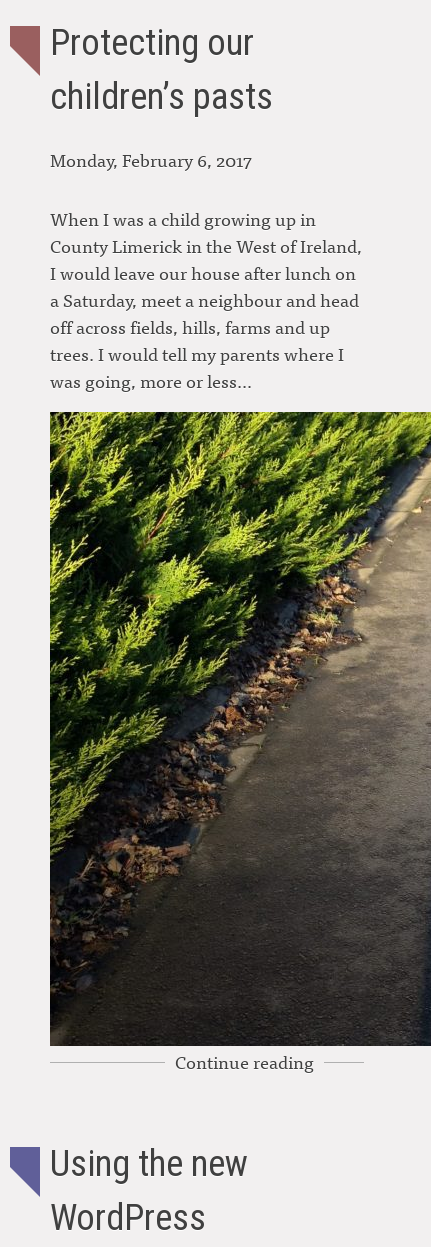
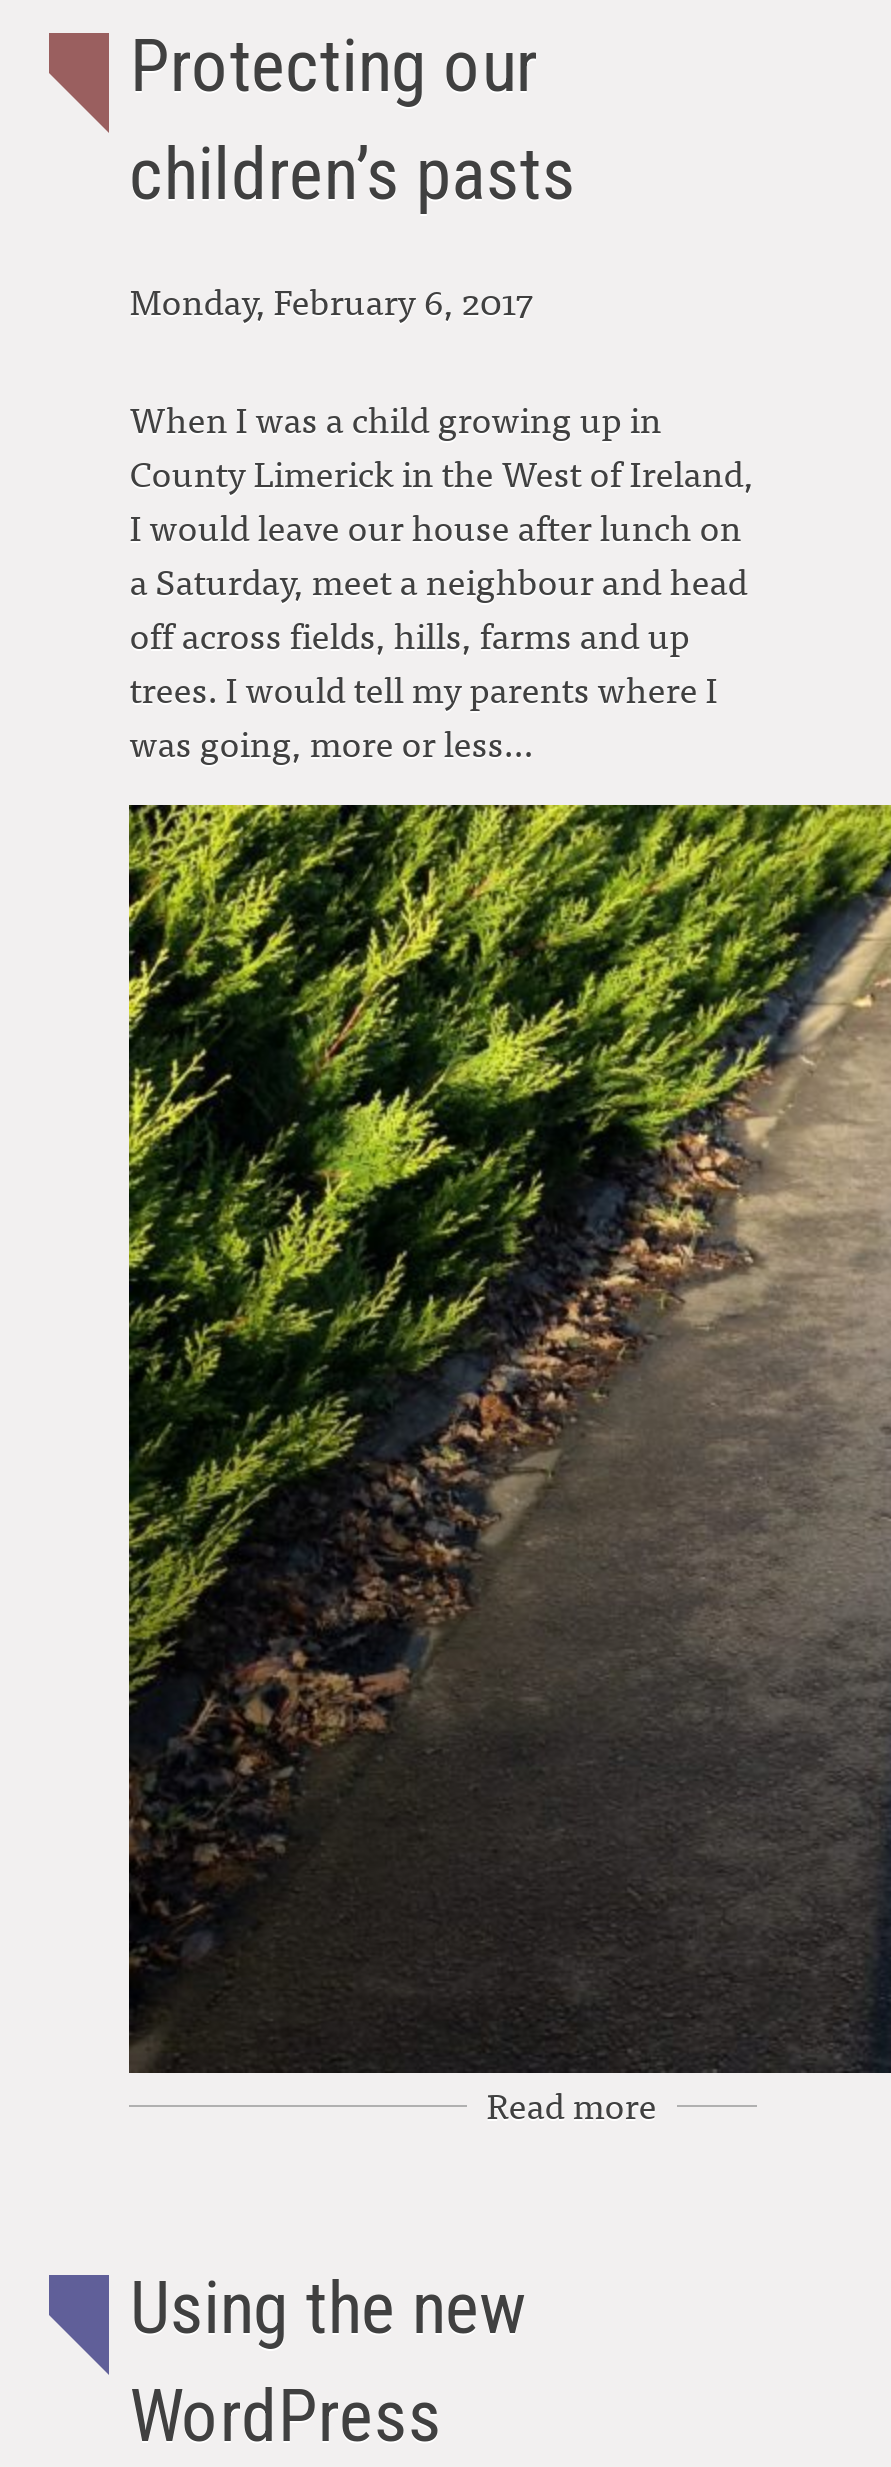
[175,1047,314,1076] Continue reading -> [487,2075,657,2133] Read more

